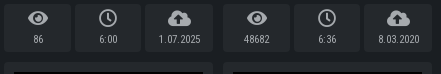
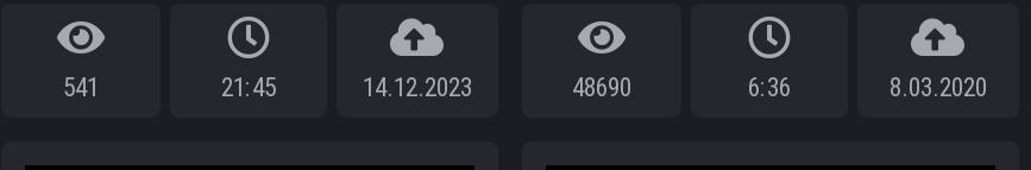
[32,33,199,46] 86 | 6:00 | 1.07.2025 -> [63,72,472,103] 541 | 21:45 | 14.12.2023
[244,33,269,46] 48682 -> [572,72,631,103] 48690

